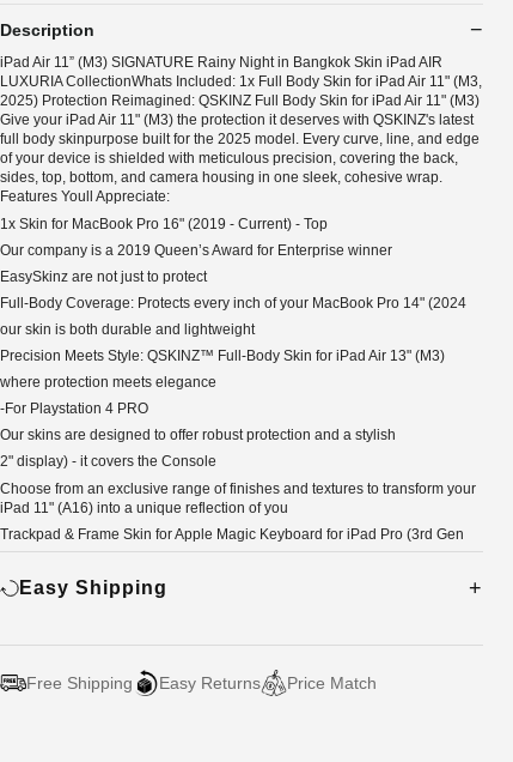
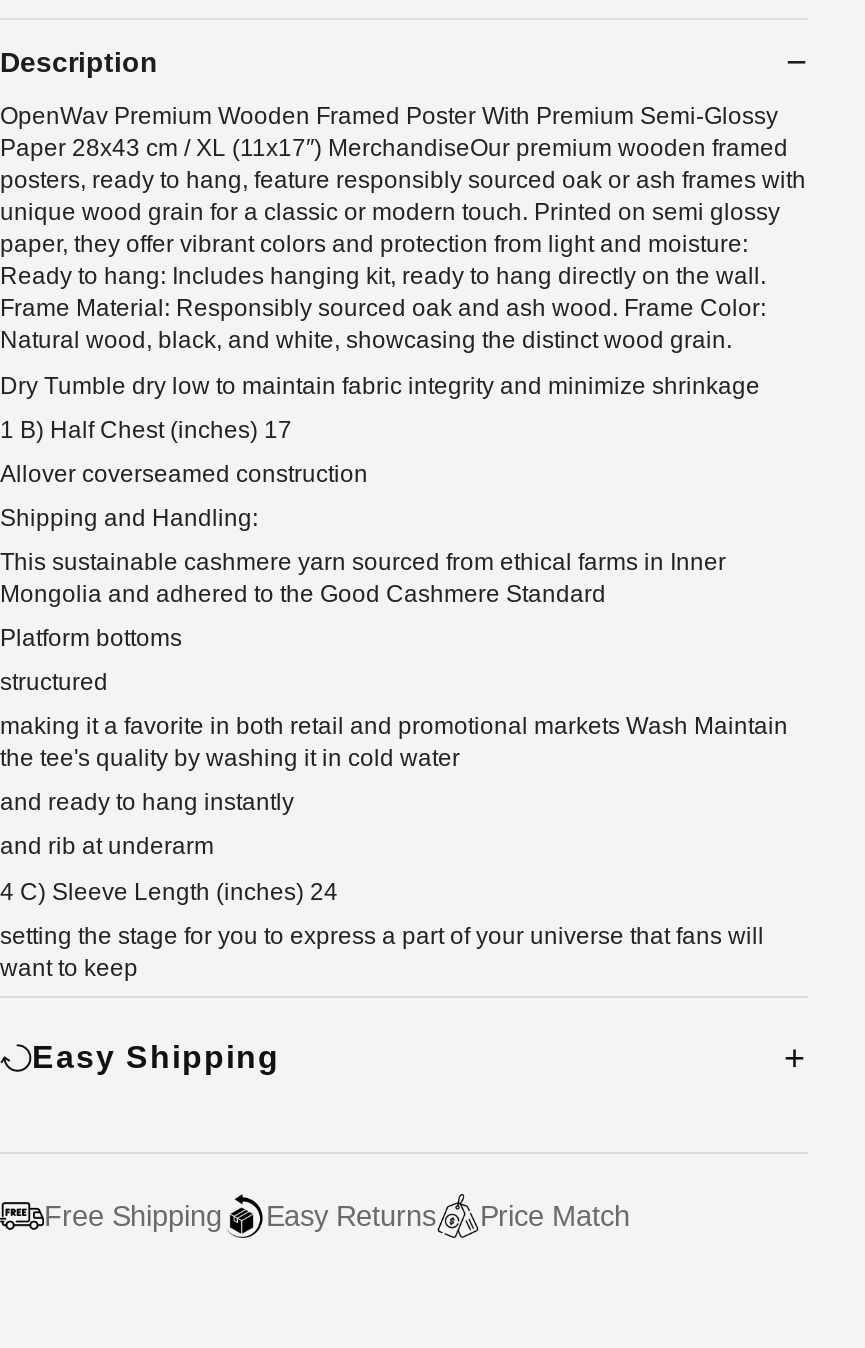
[0,54,482,205] iPad Air 11” (M3) SIGNATURE Rainy Night in Bangkok Skin iPad AIR | LUXURIA CollectionWhats Included: 1x Full Body Skin for iPad Air 11" (M3, | 2025) Protection Reimagined: QSKINZ Full Body Skin for iPad Air 11" (M3) | Give your iPad Air 11" (M3) the protection it deserves with QSKINZ's latest | full body skinpurpose built for the 2025 model. Every curve, line, and edge | of your device is shielded with meticulous precision, covering the back, | sides, top, bottom, and camera housing in one sleek, cohesive wrap. | Features Youll Appreciate: -> [0,103,806,355] OpenWav Premium Wooden Framed Poster With Premium Semi-Glossy | Paper 28x43 cm / XL (11x17″) MerchandiseOur premium wooden framed | posters, ready to hang, feature responsibly sourced oak or ash frames with | unique wood grain for a classic or modern touch. Printed on semi glossy | paper, they offer vibrant colors and protection from light and moisture: | Ready to hang: Includes hanging kit, ready to hang directly on the wall. | Frame Material: Responsibly sourced oak and ash wood. Frame Color: | Natural wood, black, and white, showcasing the distinct wood grain.
[0,215,328,232] 1x Skin for MacBook Pro 16" (2019 - Current) - Top -> [0,371,760,399] Dry Tumble dry low to maintain fabric integrity and minimize shrinkage
[0,242,392,258] Our company is a 2019 Queen’s Award for Enterprise winner -> [0,415,292,443] 1 B) Half Chest (inches) 17
[0,268,207,285] EasySkinz are not just to protect -> [0,459,368,487] Allover coverseamed construction
[0,294,466,311] Full-Body Coverage: Protects every inch of your MacBook Pro 14" (2024 -> [0,504,258,532] Shipping and Handling:
[0,321,255,338] our skin is both durable and lightweight -> [0,548,726,608] This sustainable cashmere yarn sourced from ethical farms in Inner | Mongolia and adhered to the Good Cashmere Standard
[0,347,445,364] Precision Meets Style: QSKINZ™ Full-Body Skin for iPad Air 13" (M3) -> [0,624,182,652] Platform bottoms
[0,374,216,391] where protection meets elegance -> [0,668,108,696] structured
[0,401,148,417] -For Playstation 4 PRO -> [0,713,788,773] making it a favorite in both retail and promotional markets Wash Maintain | the tee's quality by washing it in cold water
[0,427,396,444] Our skins are designed to offer robust protection and a stylish -> [0,789,294,817] and ready to hang instantly
[0,453,216,470] 2" display) - it covers the Console -> [0,833,214,861] and rib at underarm
[0,480,476,516] Choose from an exclusive range of finishes and textures to transform your | iPad 11" (A16) into a unique reflection of you -> [0,877,338,905] 4 C) Sleeve Length (inches) 24
[0,526,464,542] Trackpad & Frame Skin for Apple Magic Keyboard for iPad Pro (3rd Gen -> [0,921,764,981] setting the stage for you to express a part of your universe that fans will | want to keep

